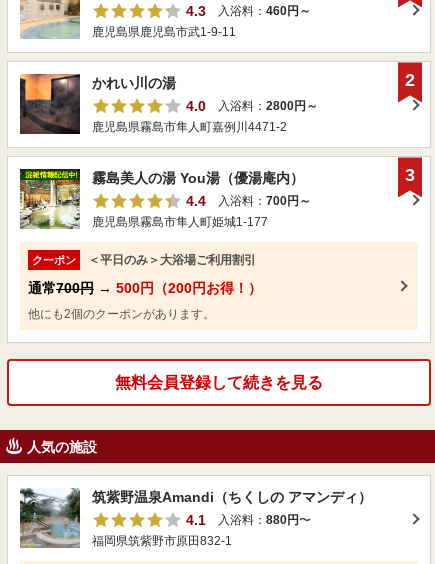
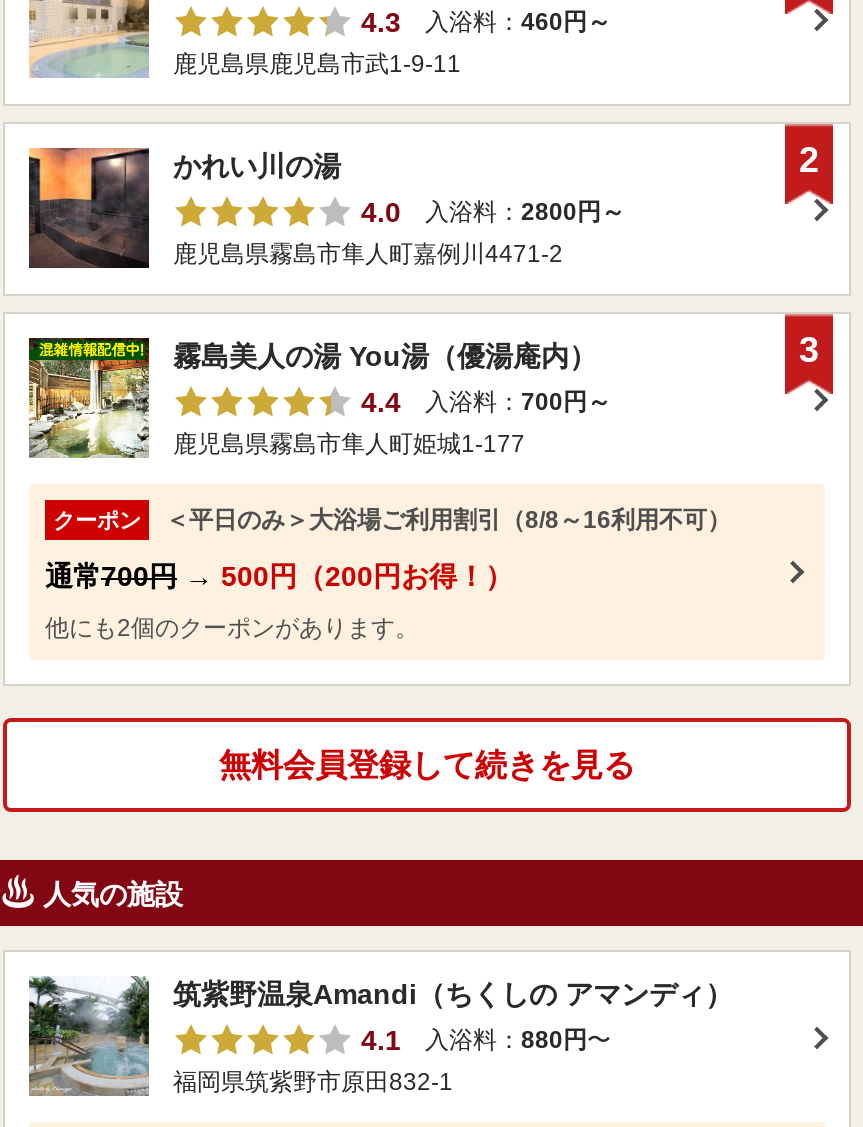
[88,253,256,267] ＜平日のみ＞大浴場ご利用割引 -> [165,506,731,534] ＜平日のみ＞大浴場ご利用割引（8/8～16利用不可）

